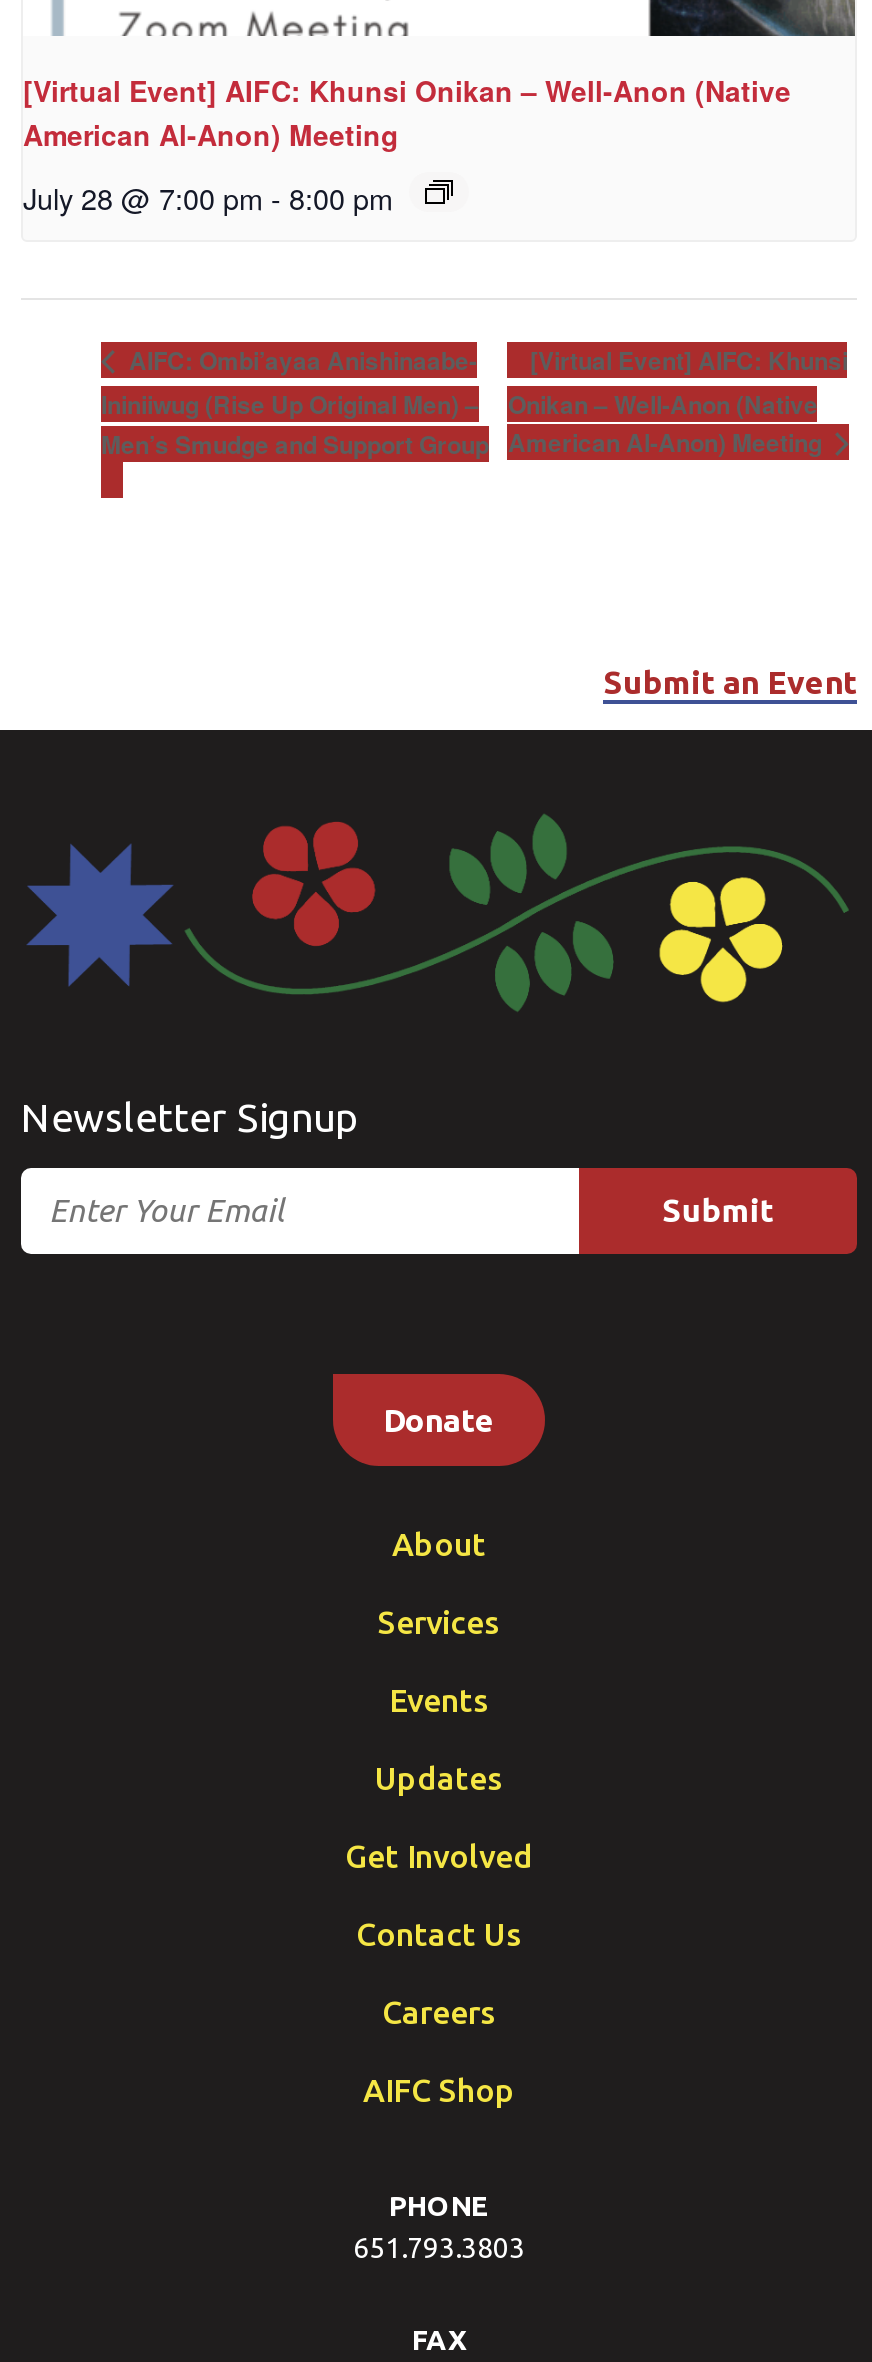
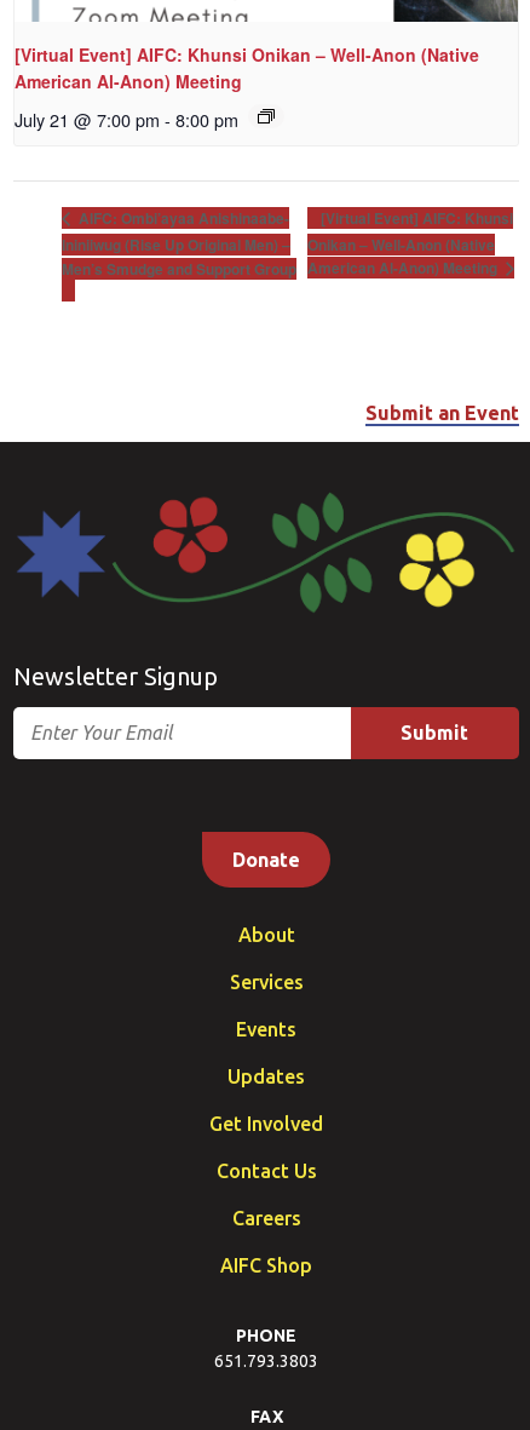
[23,177,393,219] July 28 @ 7:00 pm - 8:00 pm -> [15,107,238,132] July 21 @ 7:00 pm - 8:00 pm

